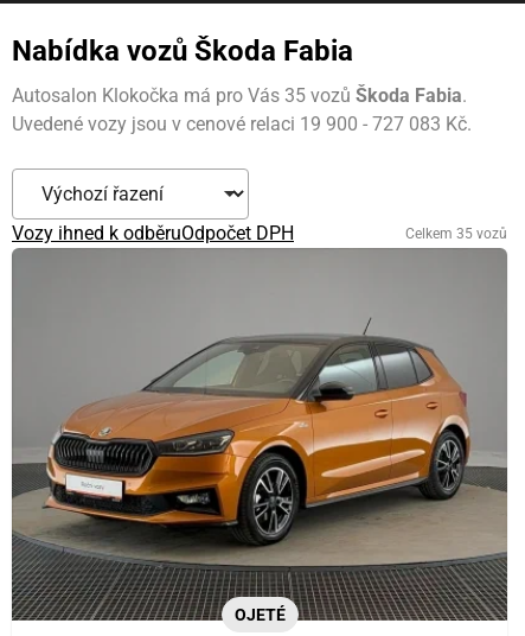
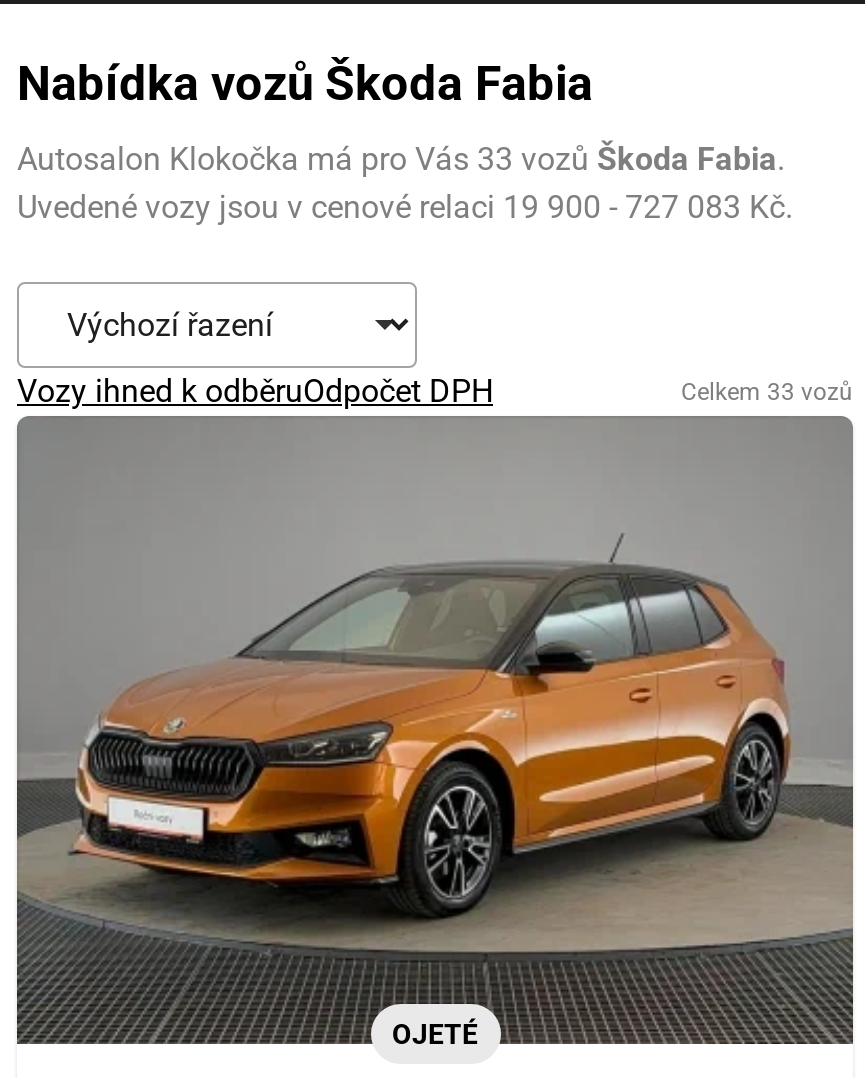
[12,84,467,107] Autosalon Klokočka má pro Vás 35 vozů Škoda Fabia. -> [17,140,785,178] Autosalon Klokočka má pro Vás 33 vozů Škoda Fabia.
[405,225,507,241] Celkem 35 vozů -> [681,377,853,405] Celkem 33 vozů

